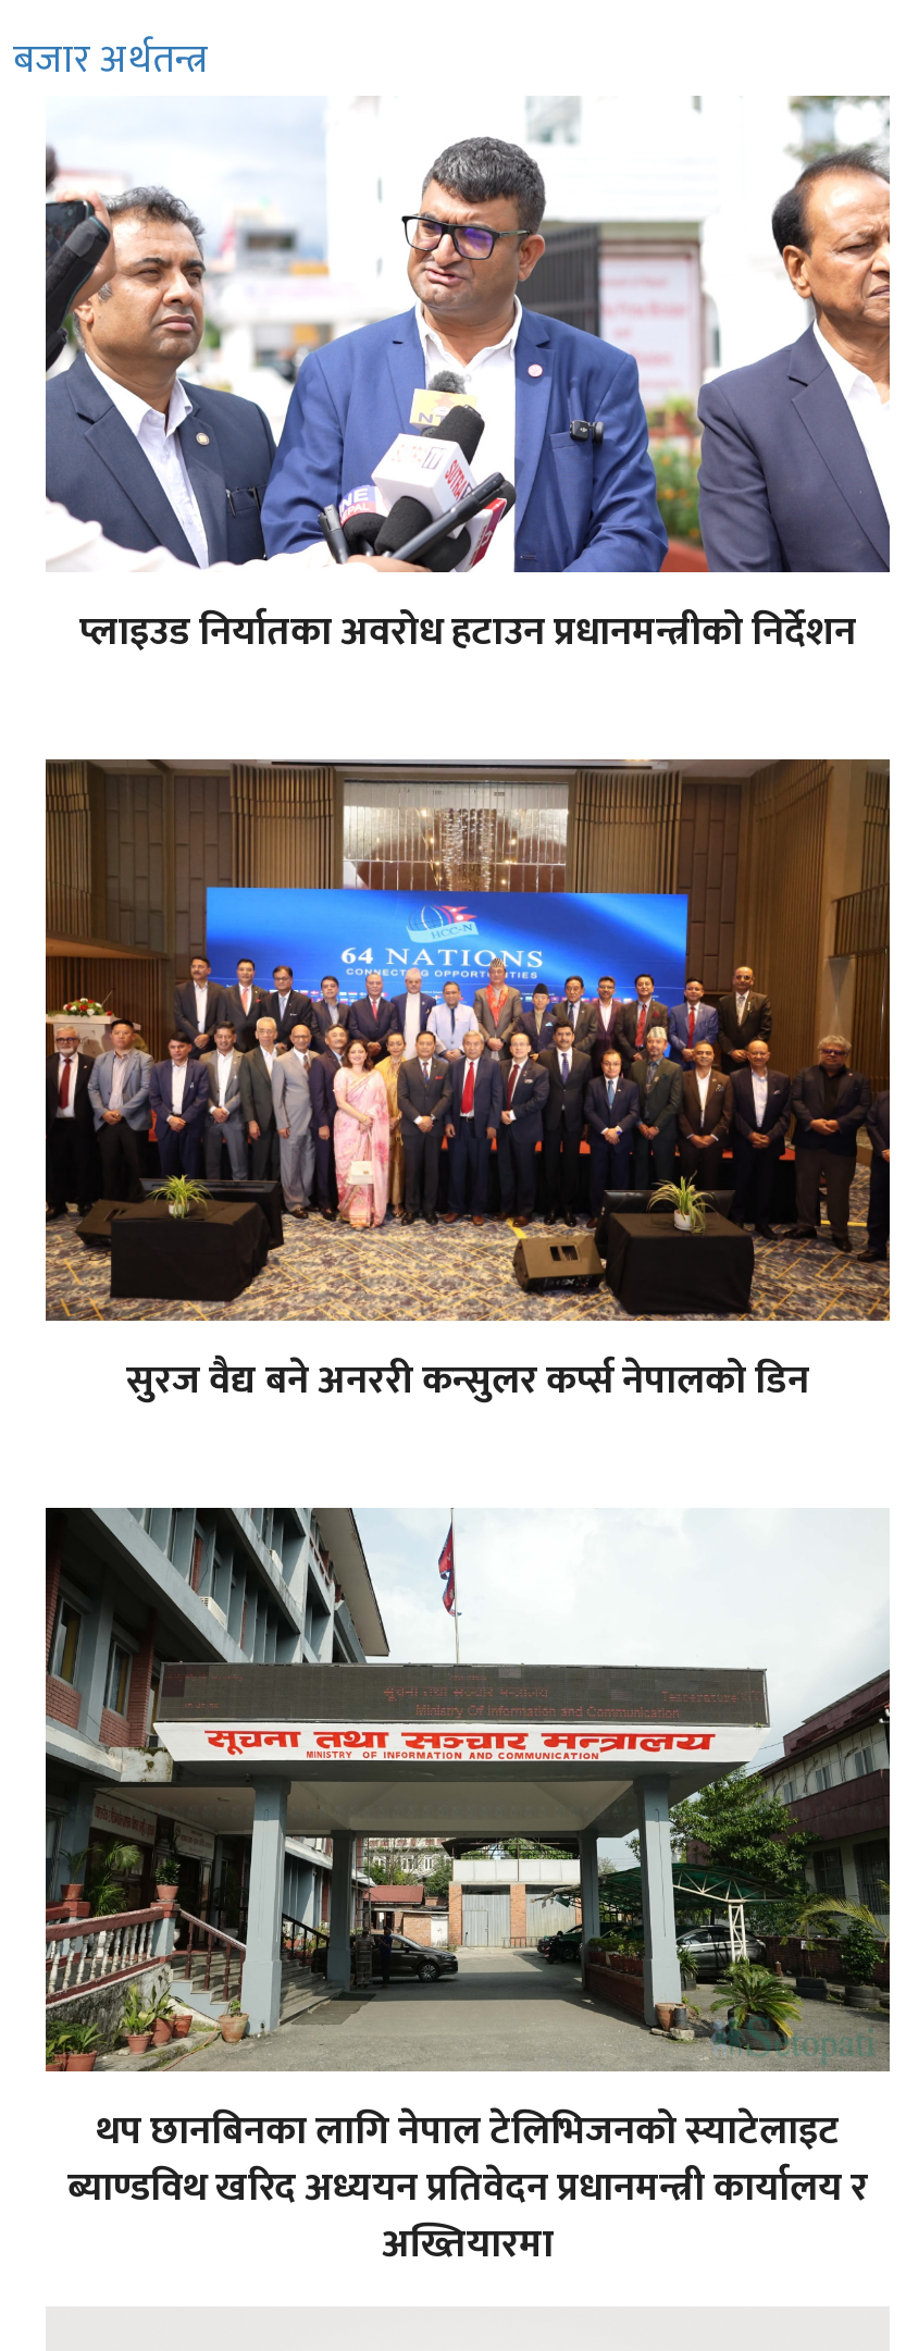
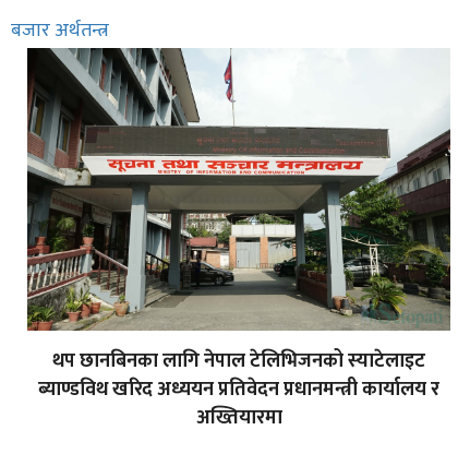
[44,94,892,665] [image] | प्लाइउड निर्यातका अवरोध हटाउन प्रधानमन्त्रीको निर्देशन -> none
[44,757,892,1415] [image] | सुरज वैद्य बने अनररी कन्सुलर कर्प्स नेपालको डिन -> none

